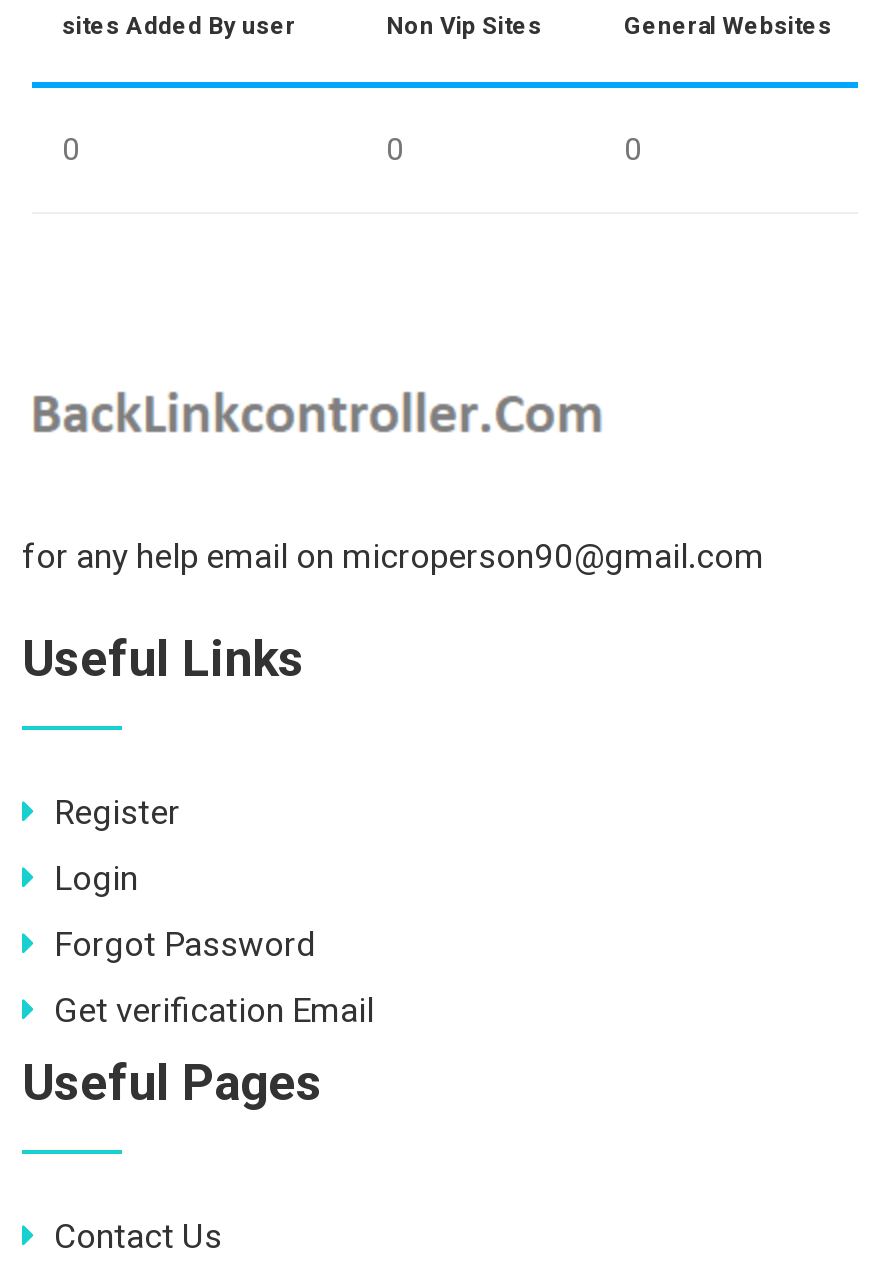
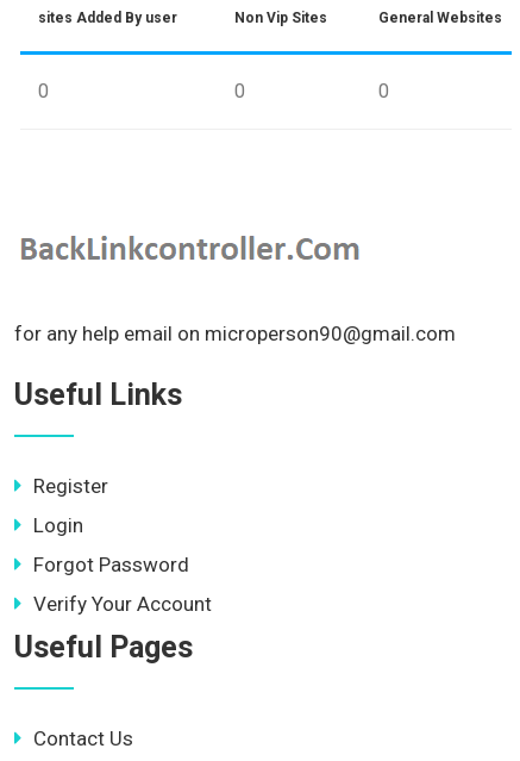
[54,990,374,1030] Get verification Email -> [33,592,212,616] Verify Your Account

